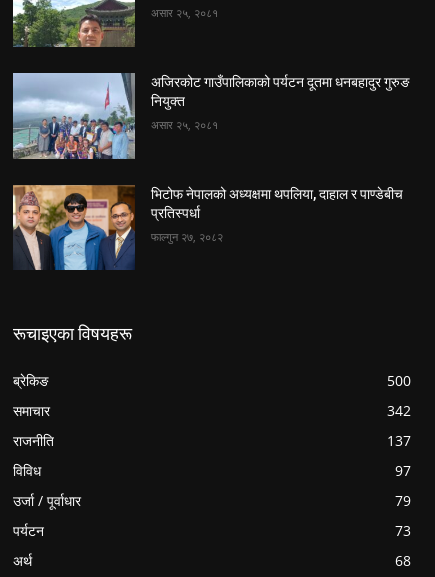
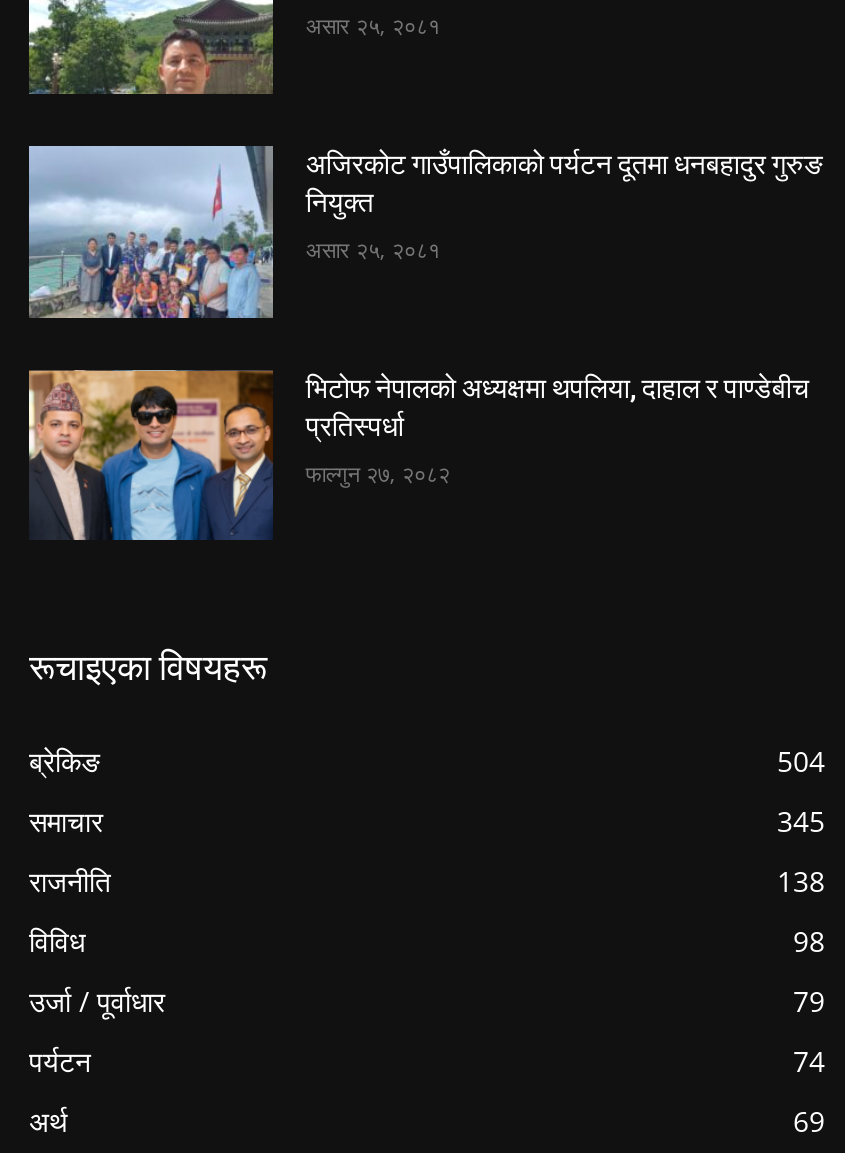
[387,371,411,390] 500 -> [777,743,825,781] 504
[387,401,411,420] 342 -> [777,803,825,841] 345
[387,431,411,450] 137 -> [777,863,825,901] 138
[395,461,411,480] 97 -> [793,923,825,961] 98
[395,521,411,540] 73 -> [793,1043,825,1081] 74
[395,551,411,570] 68 -> [793,1103,825,1141] 69

